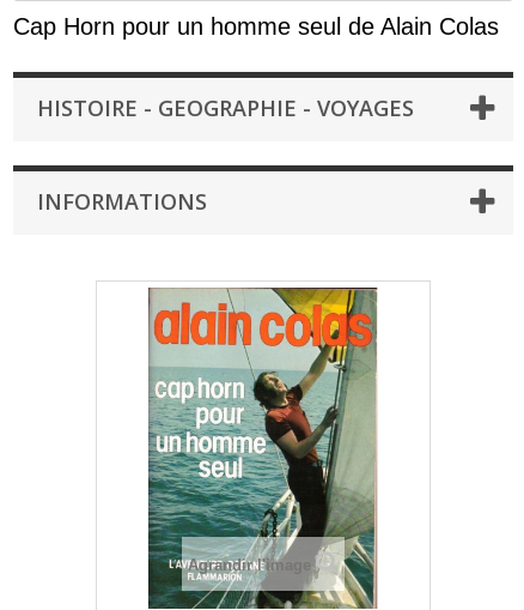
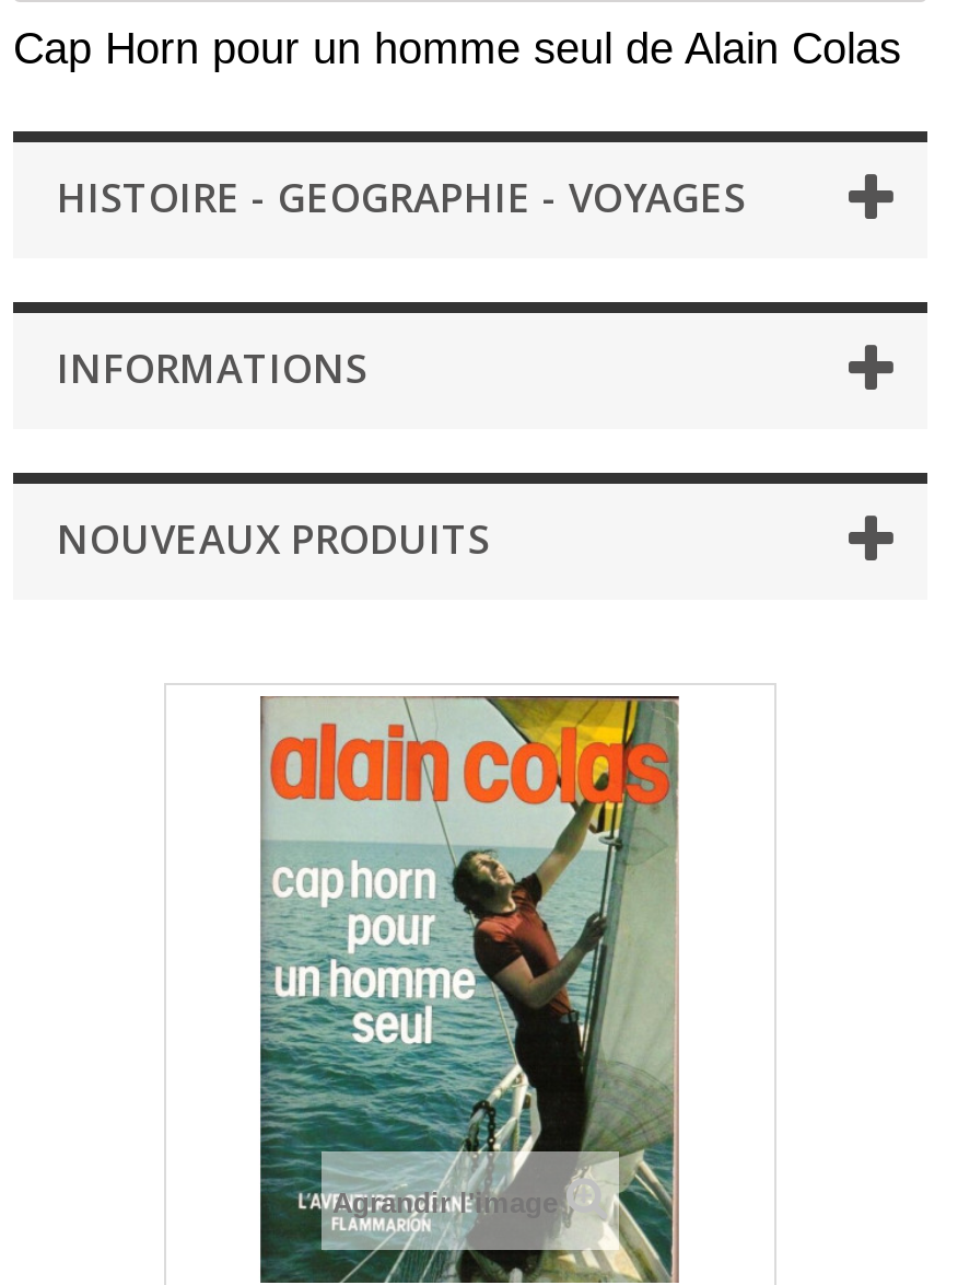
none -> [57,512,490,564] NOUVEAUX PRODUITS

